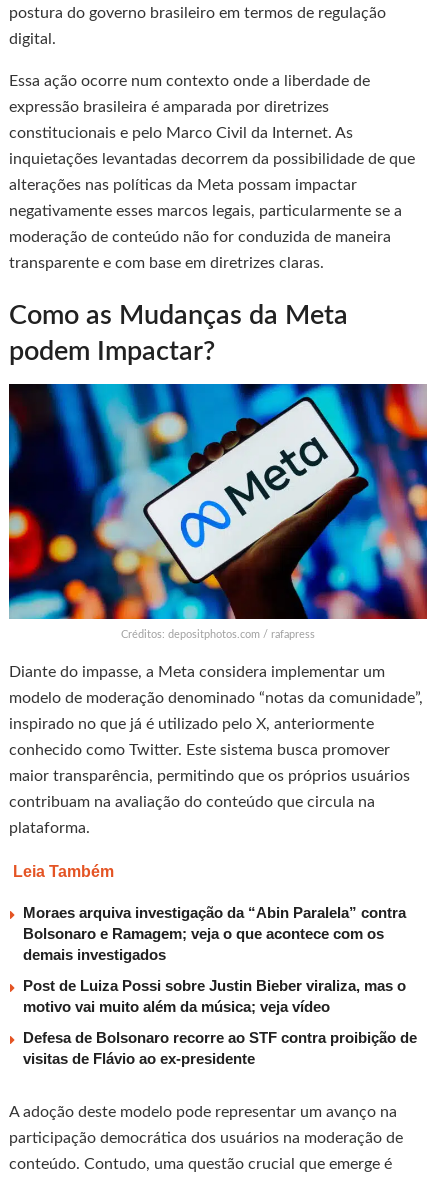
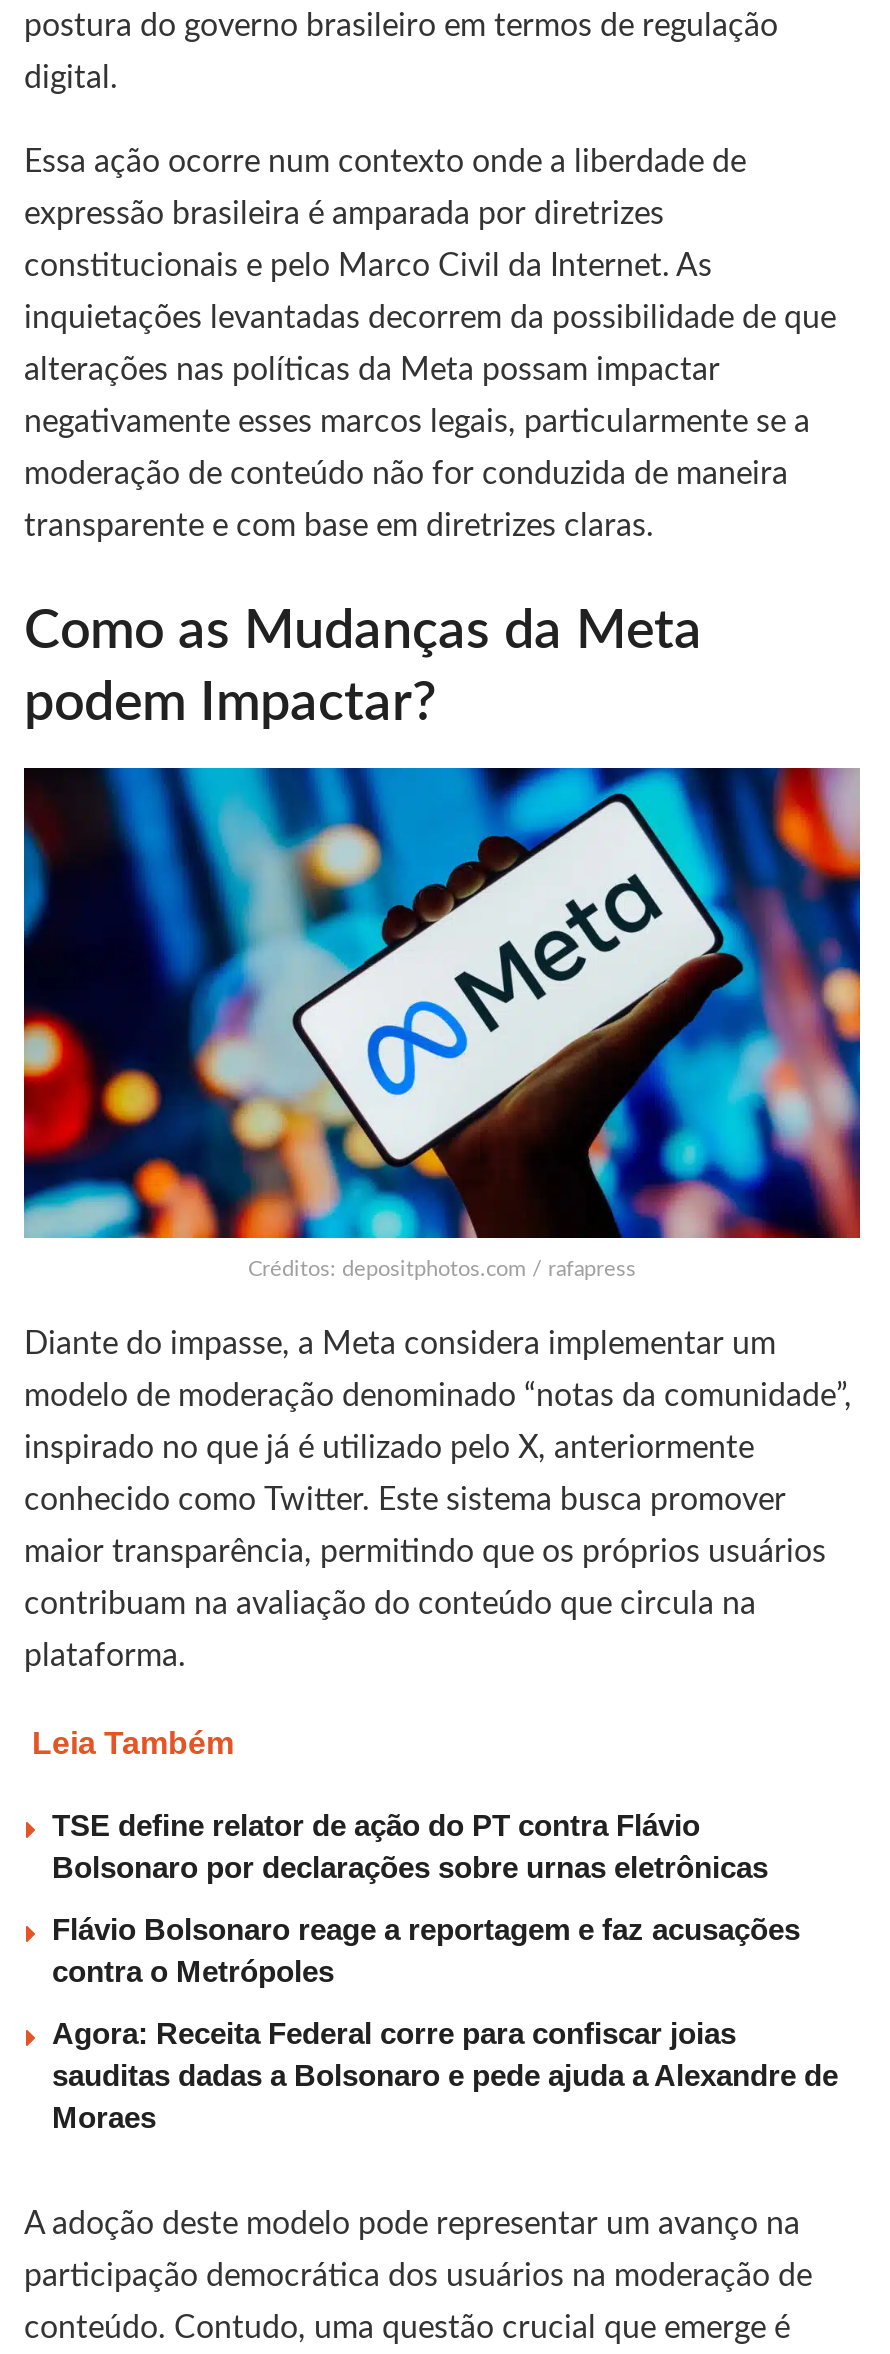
[23,904,406,963] Moraes arquiva investigação da “Abin Paralela” contra | Bolsonaro e Ramagem; veja o que acontece com os | demais investigados -> [52,1808,768,1884] TSE define relator de ação do PT contra Flávio | Bolsonaro por declarações sobre urnas eletrônicas
[23,977,406,1015] Post de Luiza Possi sobre Justin Bieber viraliza, mas o | motivo vai muito além da música; veja vídeo -> [52,1912,800,1988] Flávio Bolsonaro reage a reportagem e faz acusações | contra o Metrópoles
[23,1029,417,1067] Defesa de Bolsonaro recorre ao STF contra proibição de | visitas de Flávio ao ex-presidente -> [52,2016,838,2134] Agora: Receita Federal corre para confiscar joias | sauditas dadas a Bolsonaro e pede ajuda a Alexandre de | Moraes

